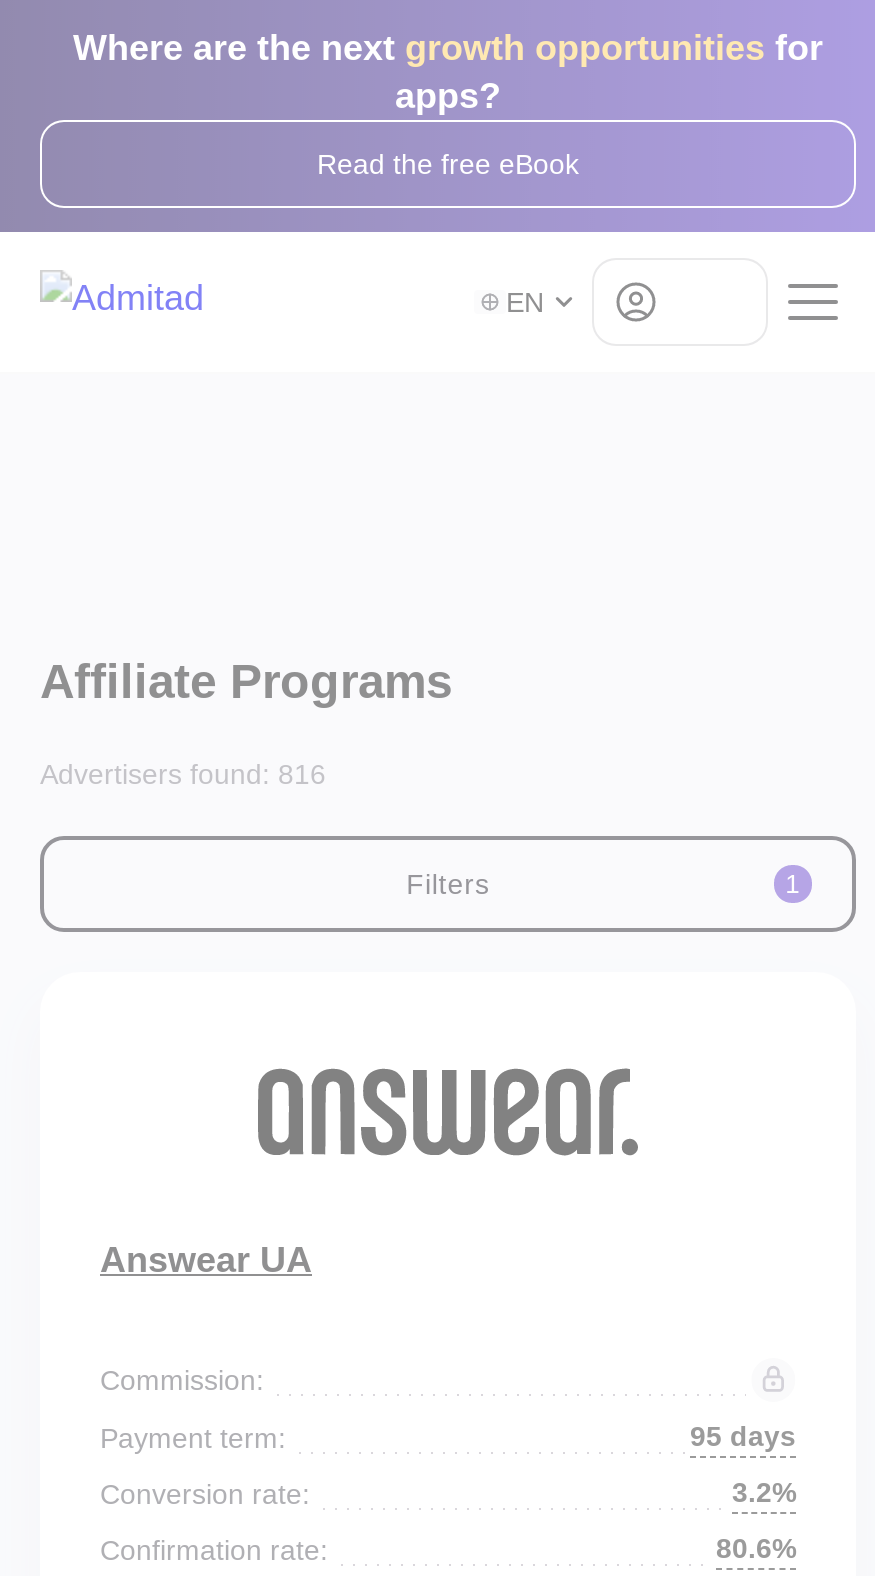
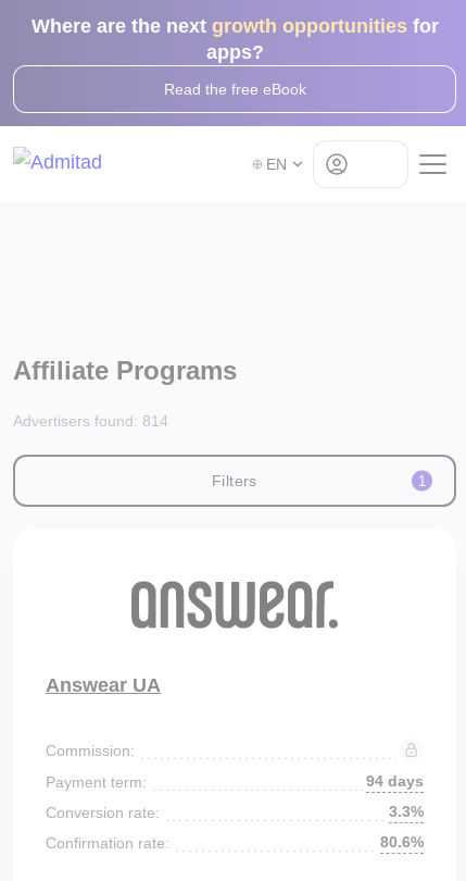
[40,758,326,790] Advertisers found: 816 -> [13,412,168,430] Advertisers found: 814
[690,1420,796,1452] 95 days -> [366,772,424,790] 94 days
[732,1476,796,1508] 3.2% -> [389,803,424,820] 3.3%

